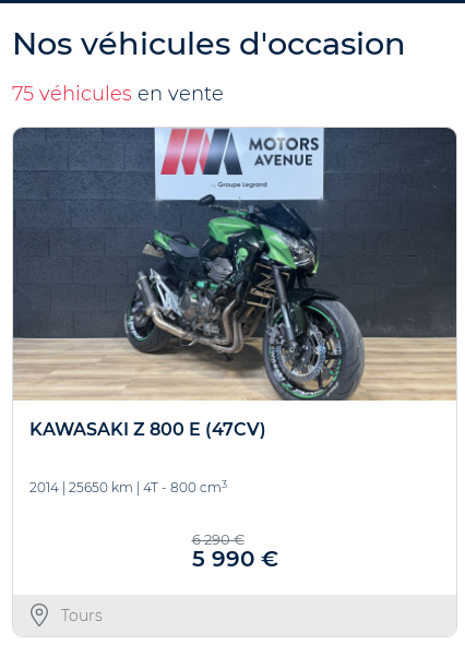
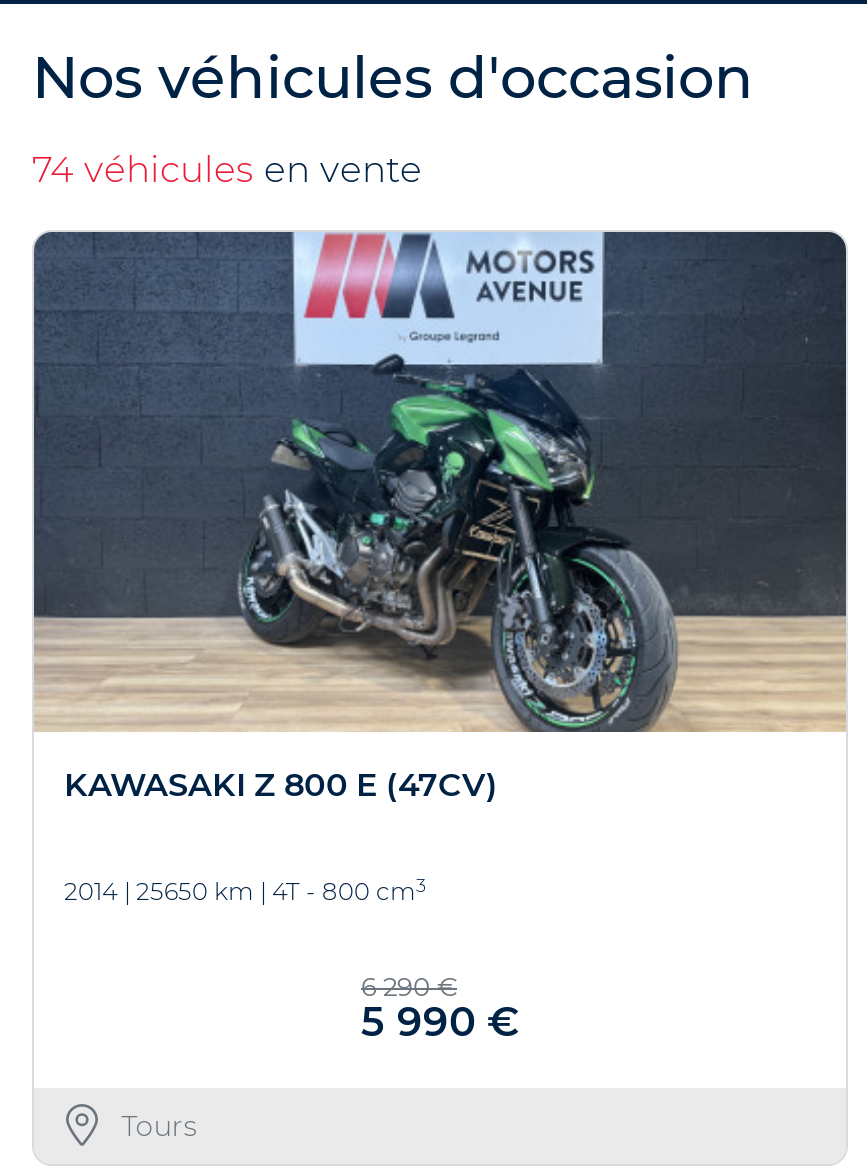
[12,82,224,106] 75 véhicules en vente -> [32,148,422,192] 74 véhicules en vente

